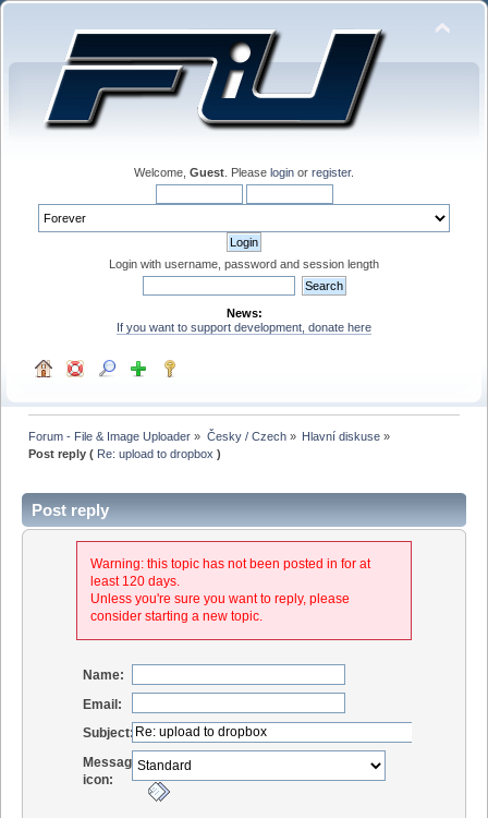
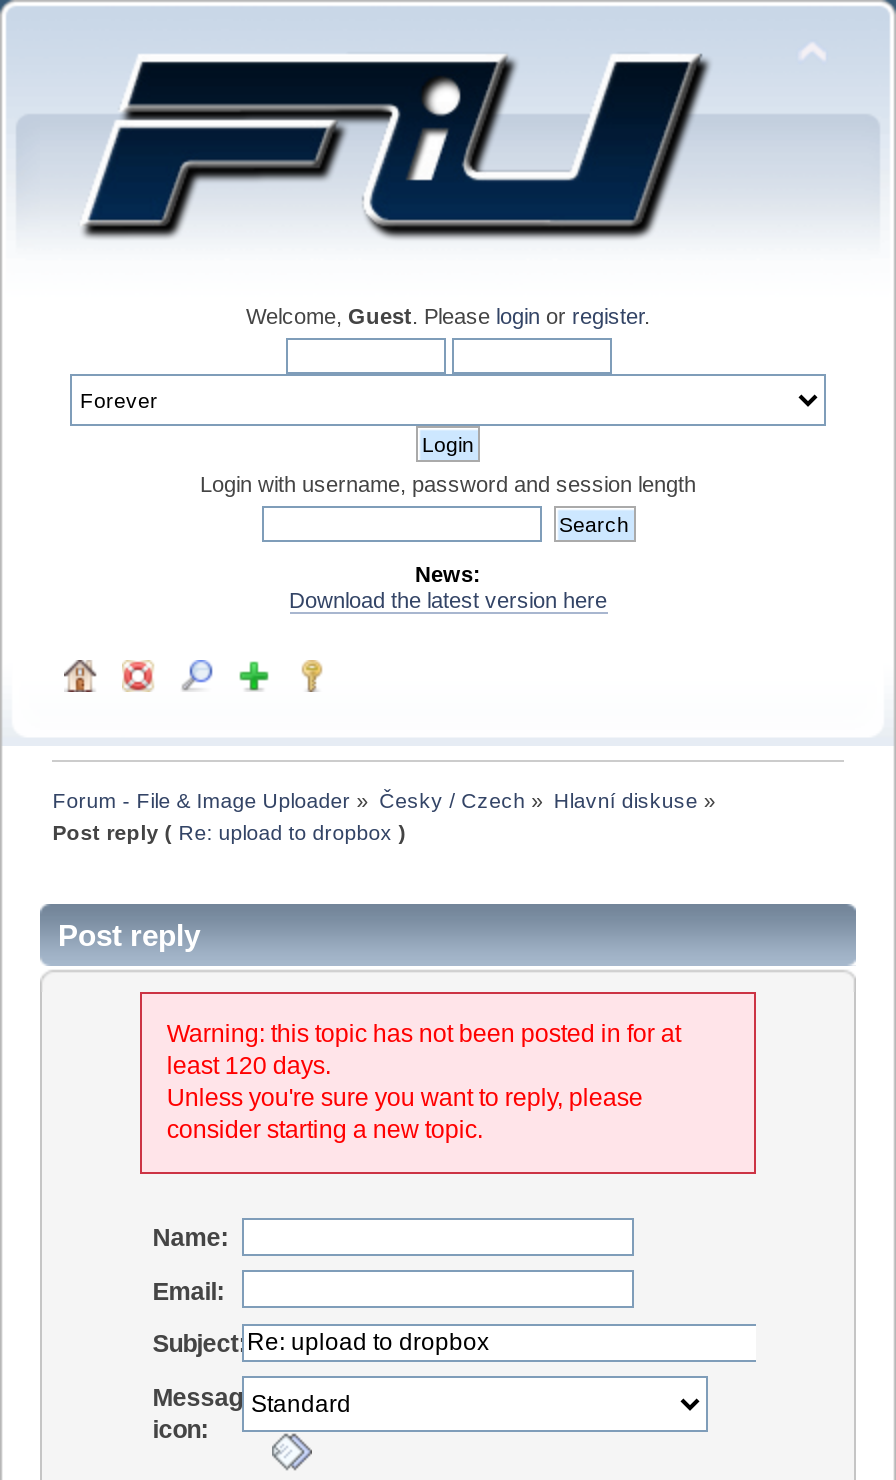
[117,321,371,334] If you want to support development, donate here -> [289,588,607,612] Download the latest version here

